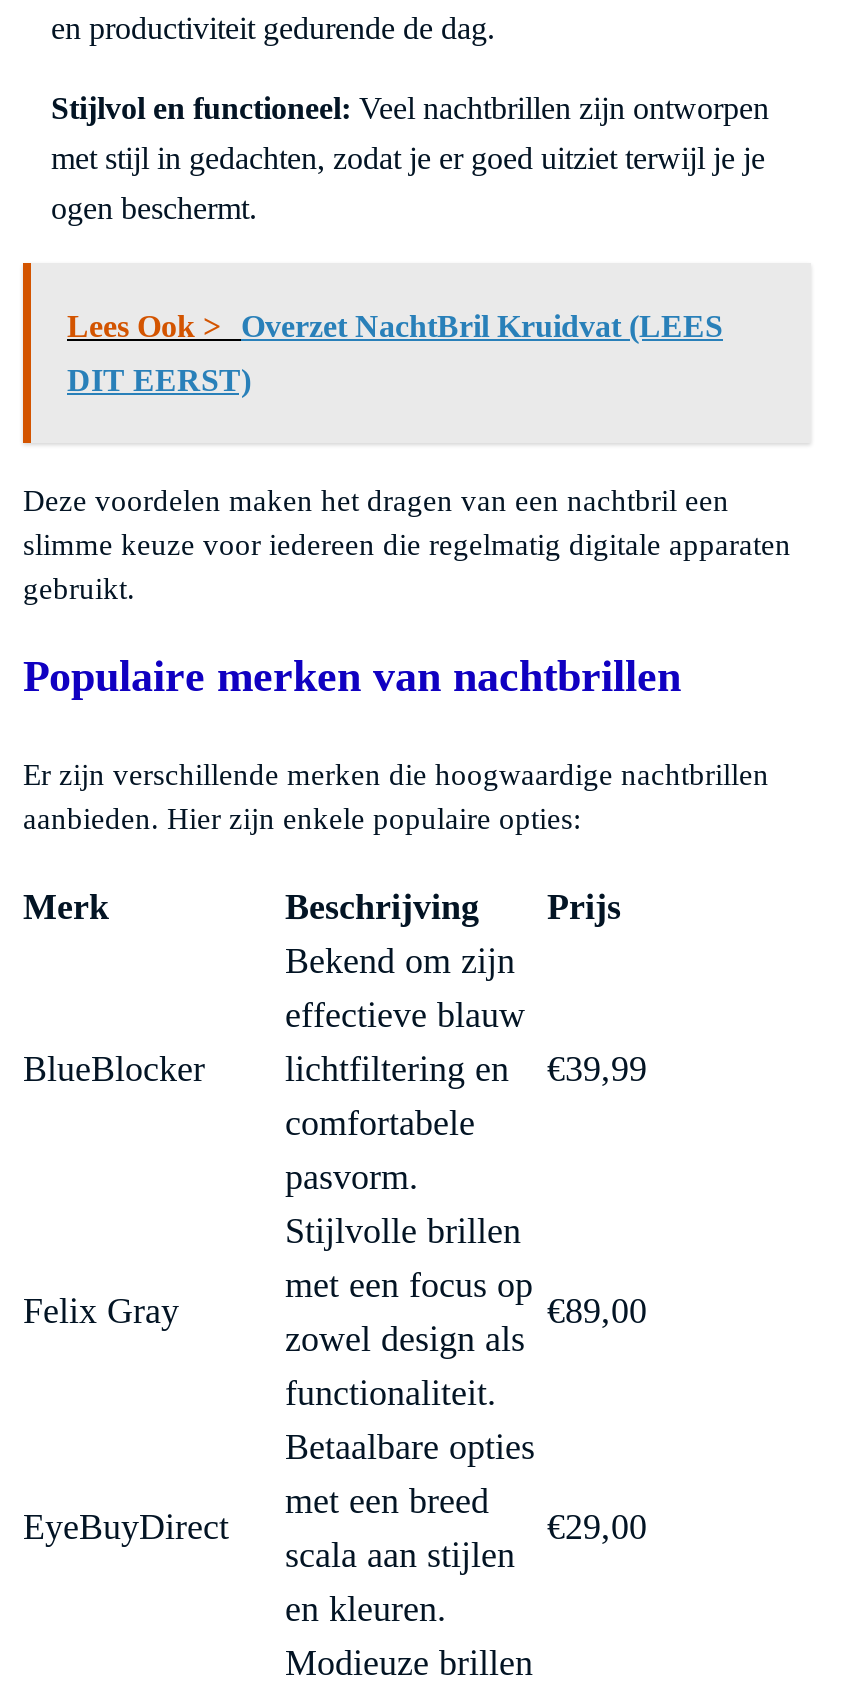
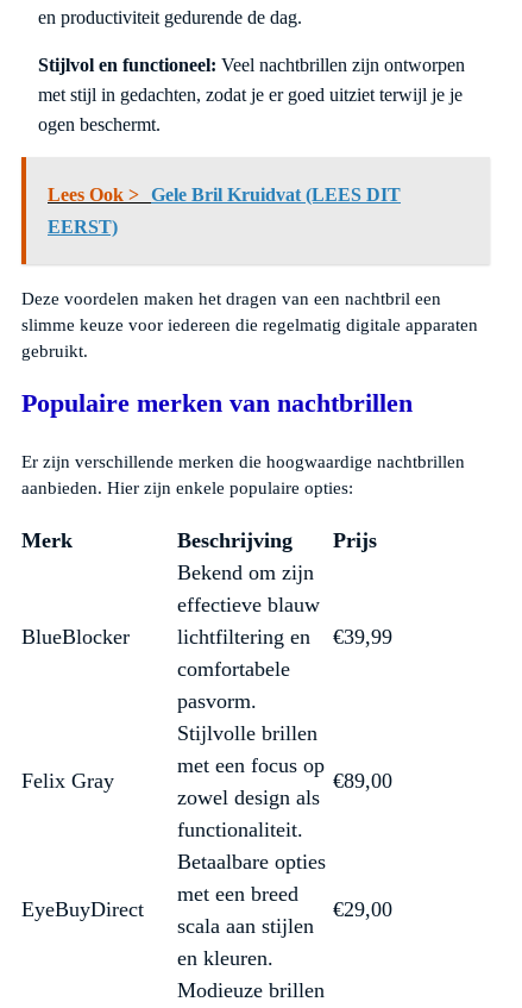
[67,309,723,343] Lees Ook > Overzet NachtBril Kruidvat (LEES -> [48,184,401,205] Lees Ook > Gele Bril Kruidvat (LEES DIT
[67,363,251,397] DIT EERST) -> [48,217,118,237] EERST)

